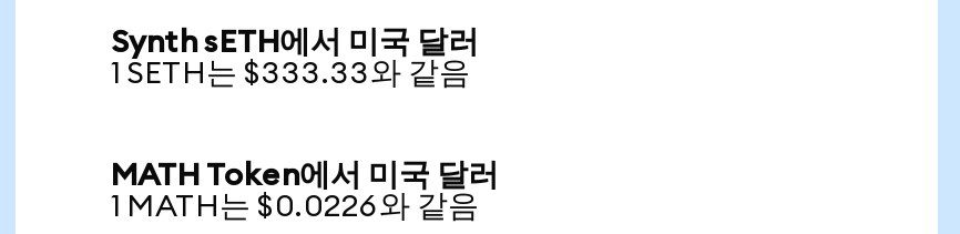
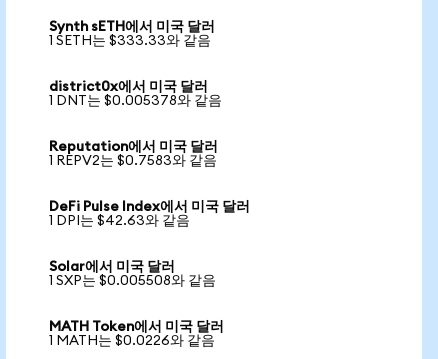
none -> [49,80,250,288] district0x에서 미국 달러 | 1 DNT는 $0.005378와 같음 | Reputation에서 미국 달러 | 1 REPV2는 $0.7583와 같음 | DeFi Pulse Index에서 미국 달러 | 1 DPI는 $42.63와 같음 | Solar에서 미국 달러 | 1 SXP는 $0.005508와 같음

